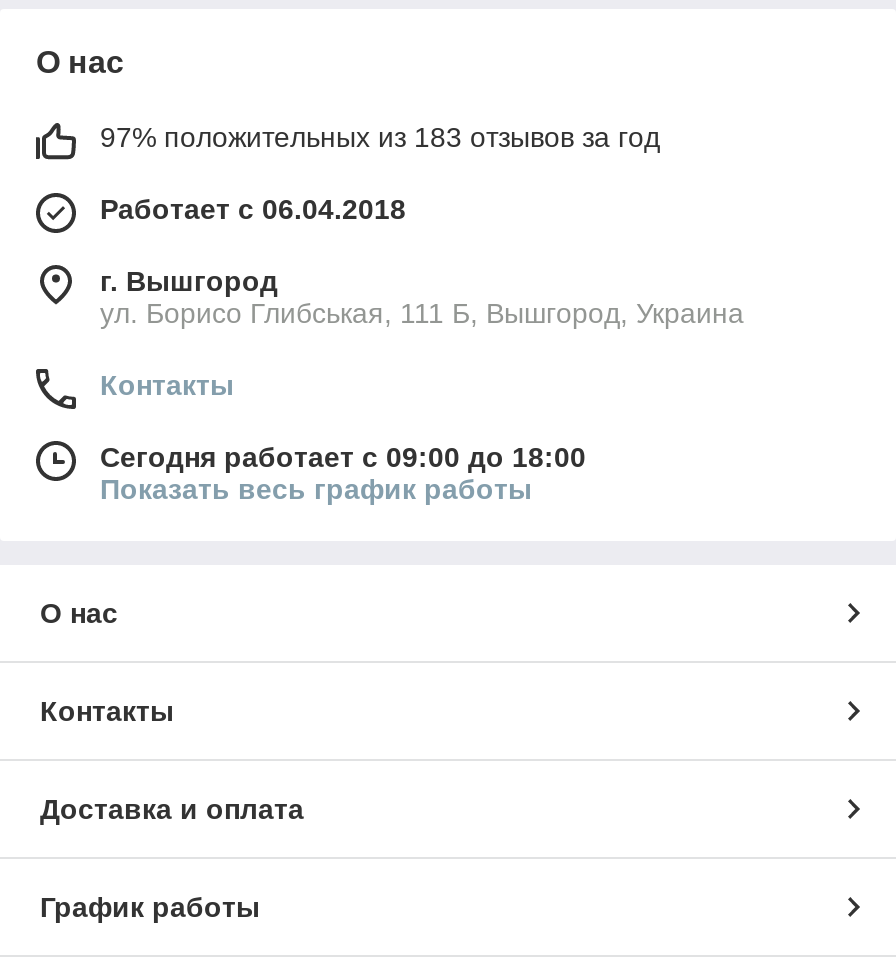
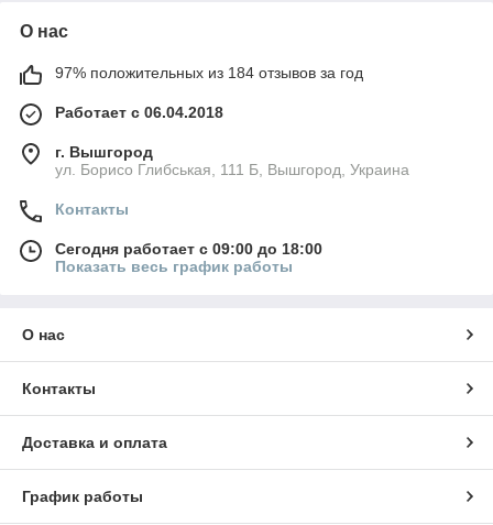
[100,121,660,153] 97% положительных из 183 отзывов за год -> [55,64,363,81] 97% положительных из 184 отзывов за год

